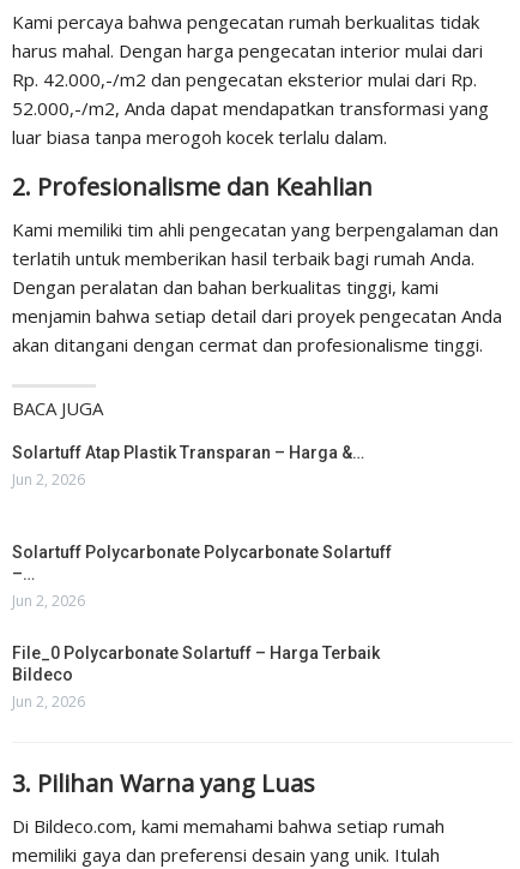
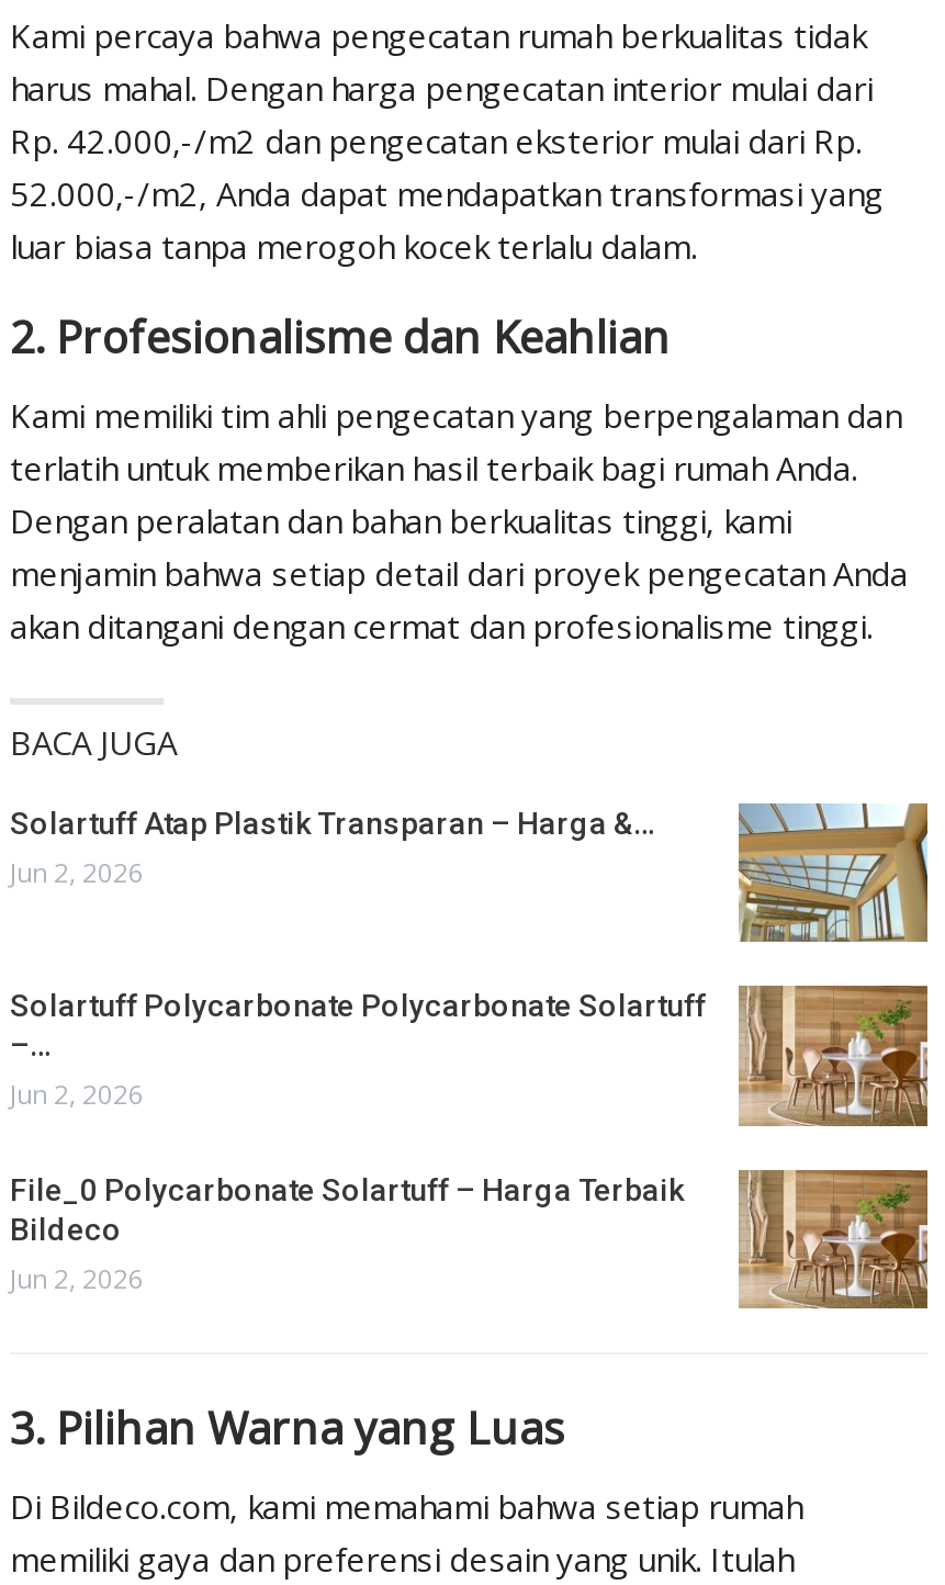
none -> [736,801,930,944] [image]
none -> [736,983,930,1128] [image]
none -> [736,1168,930,1311] [image]

